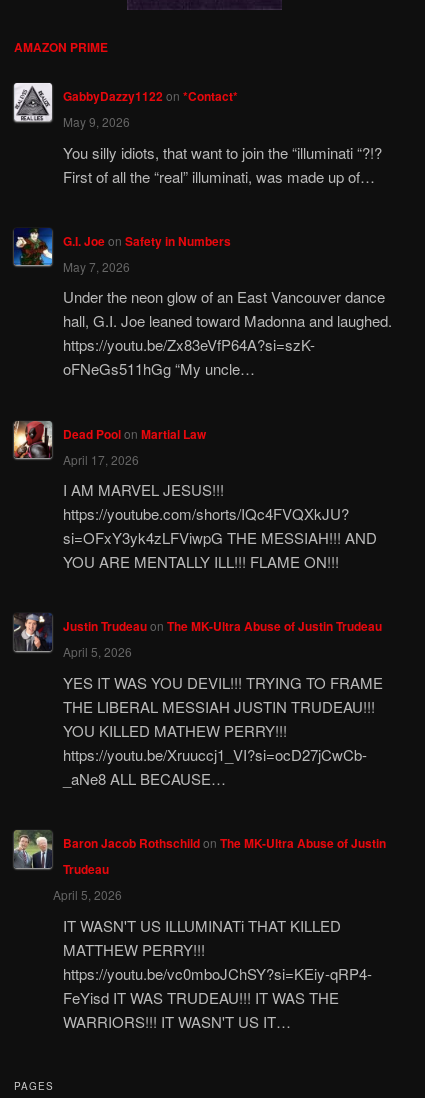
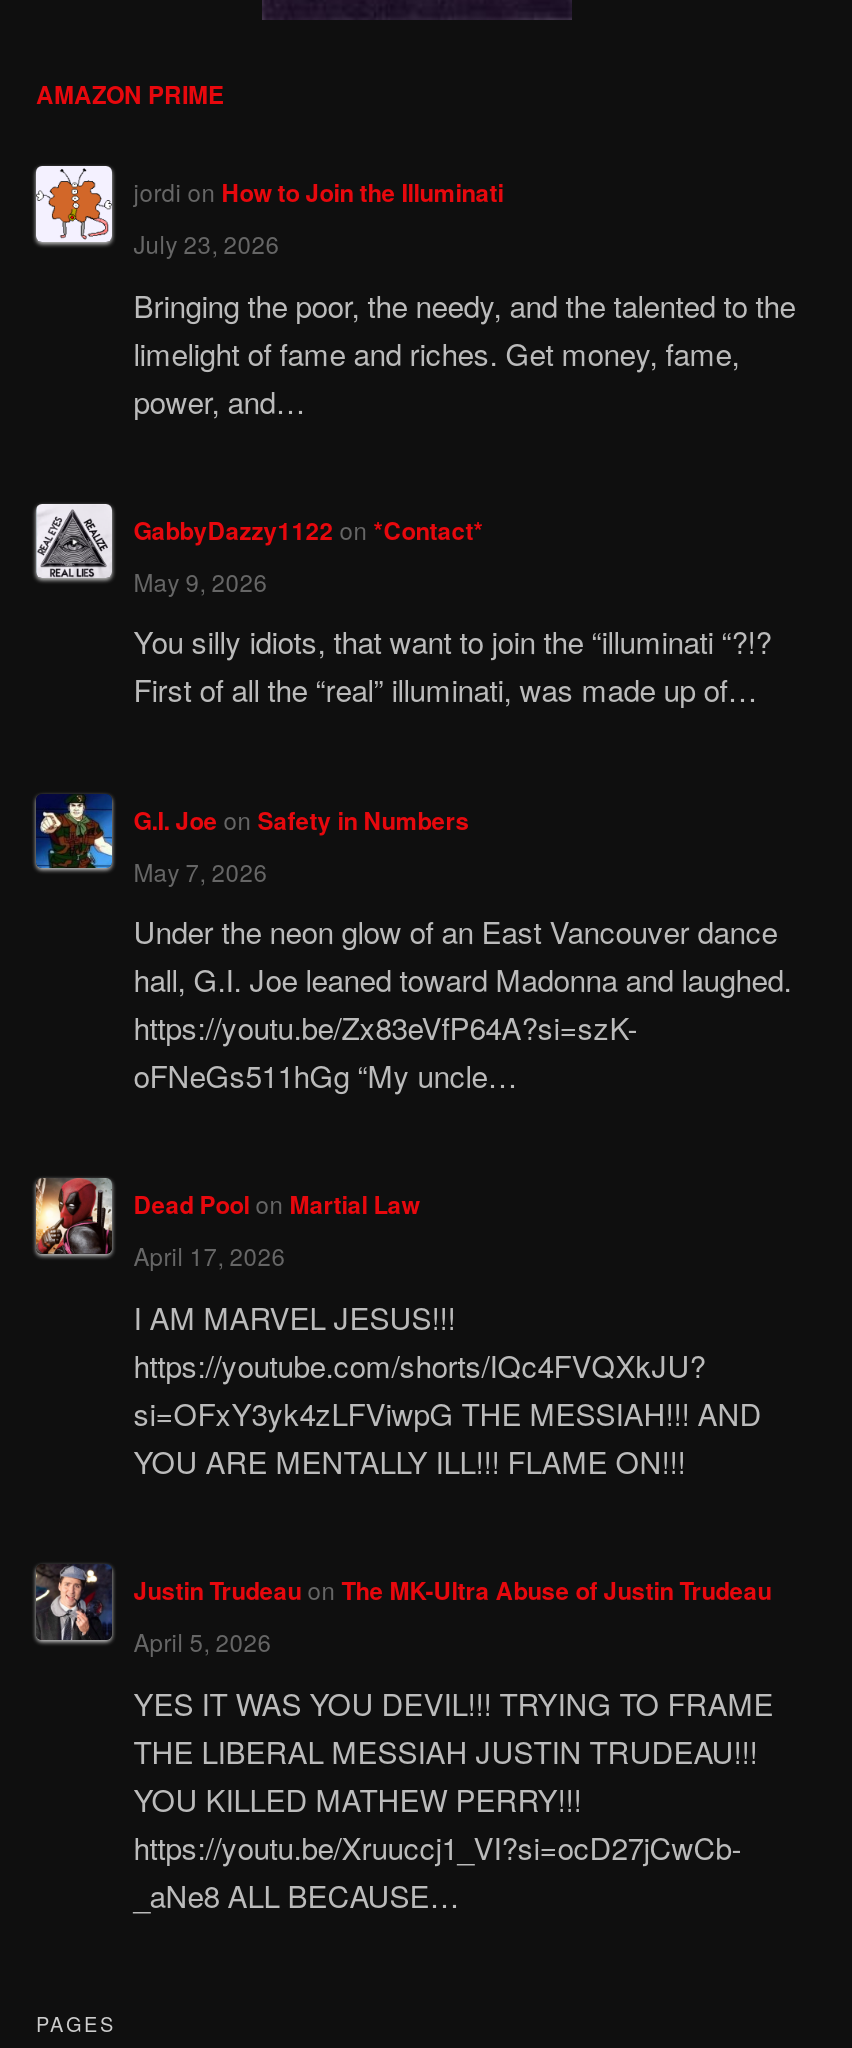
none -> [34,168,796,421] [image] | jordi on How to Join the Illuminati | July 23, 2026 | Bringing the poor, the needy, and the talented to the | limelight of fame and riches. Get money, fame, | power, and…
moved [13,84,392,789] -> [34,506,792,1915]: [image] | GabbyDazzy1122 on *Contact* | May 9, 2026 | ... | https://youtu.be/Xruuccj1_VI?si=ocD27jCwCb- | _aNe8 ALL BECAUSE…
[12,829,386,1032] [image] | Baron Jacob Rothschildon The MK-Ultra Abuse of Justin | Trudeau | April 5, 2026 | IT WASN'T US ILLUMINATi THAT KILLED | MATTHEW PERRY!!! | https://youtu.be/vc0mboJChSY?si=KEiy-qRP4- | FeYisd IT WAS TRUDEAU!!! IT WAS THE | WARRIORS!!! IT WASN'T US IT… -> none

